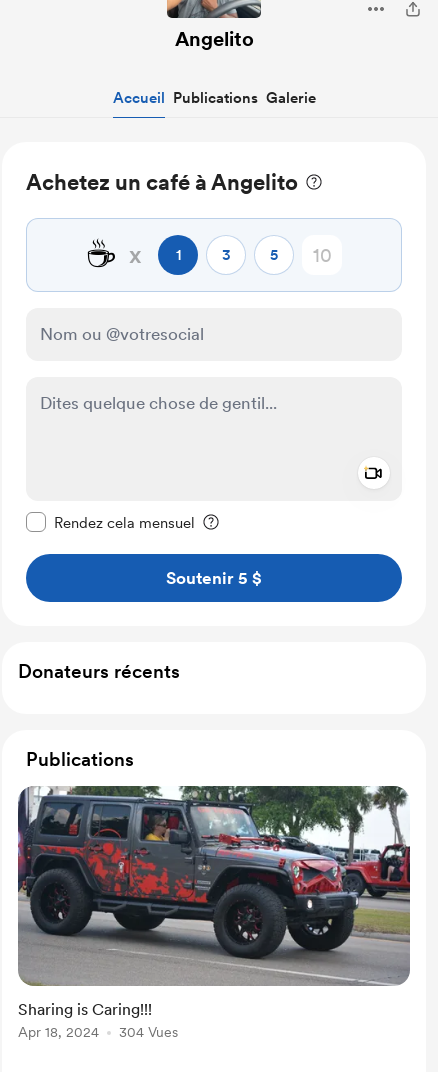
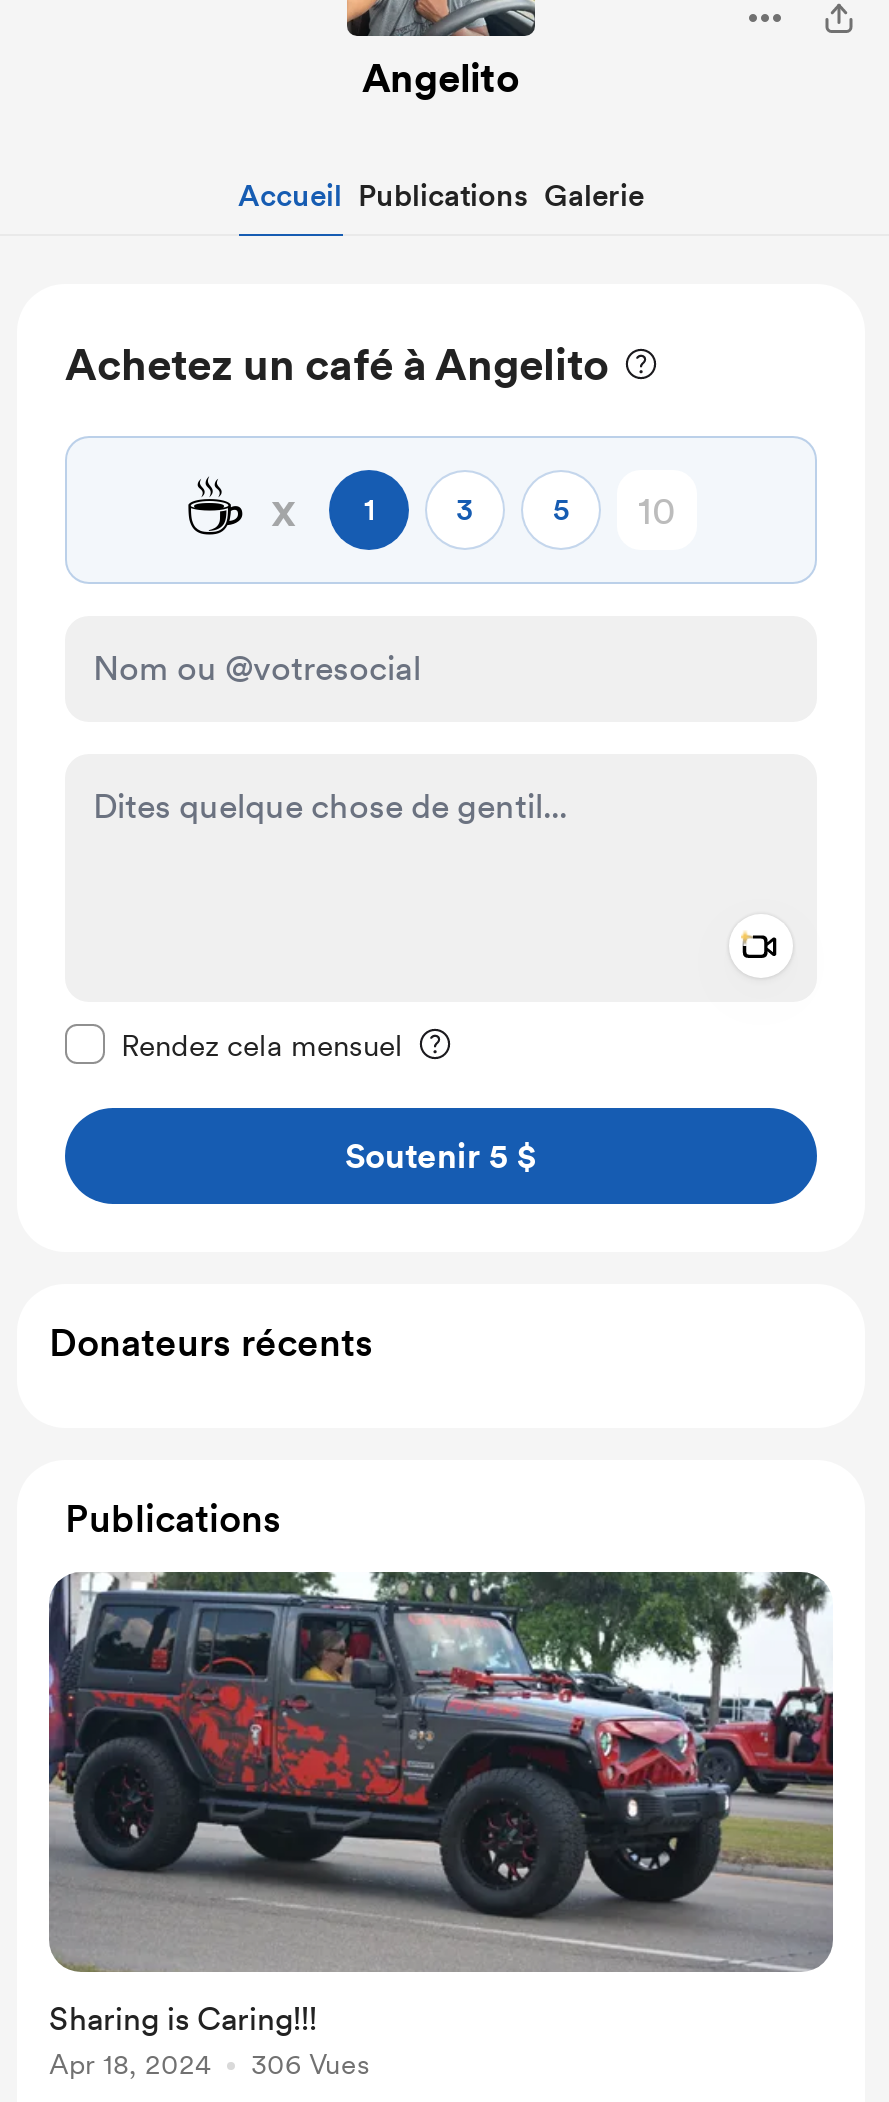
[18,1024,178,1040] Apr 18, 2024 304 Vues -> [49,2048,369,2080] Apr 18, 2024 306 Vues

